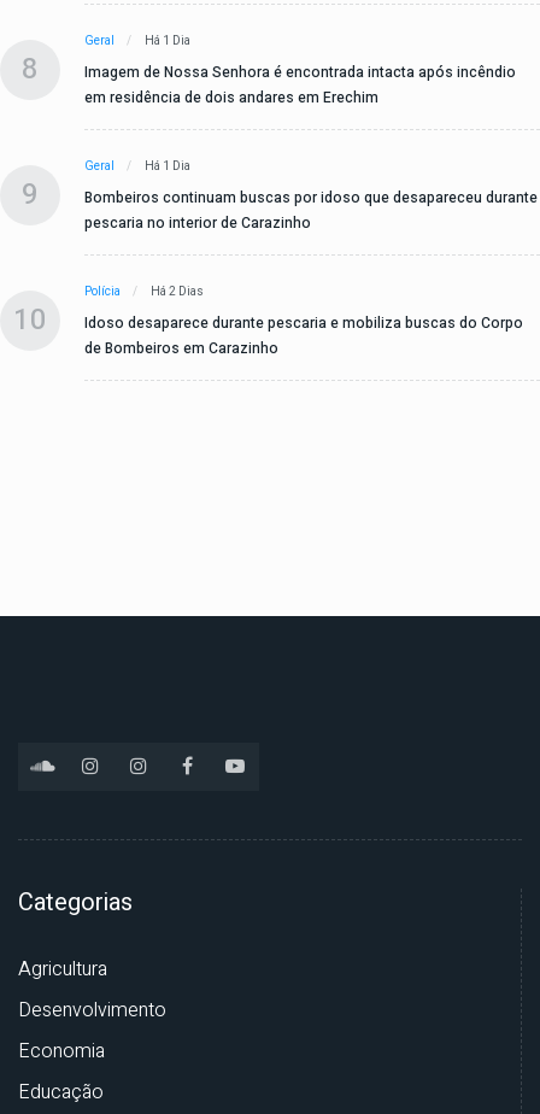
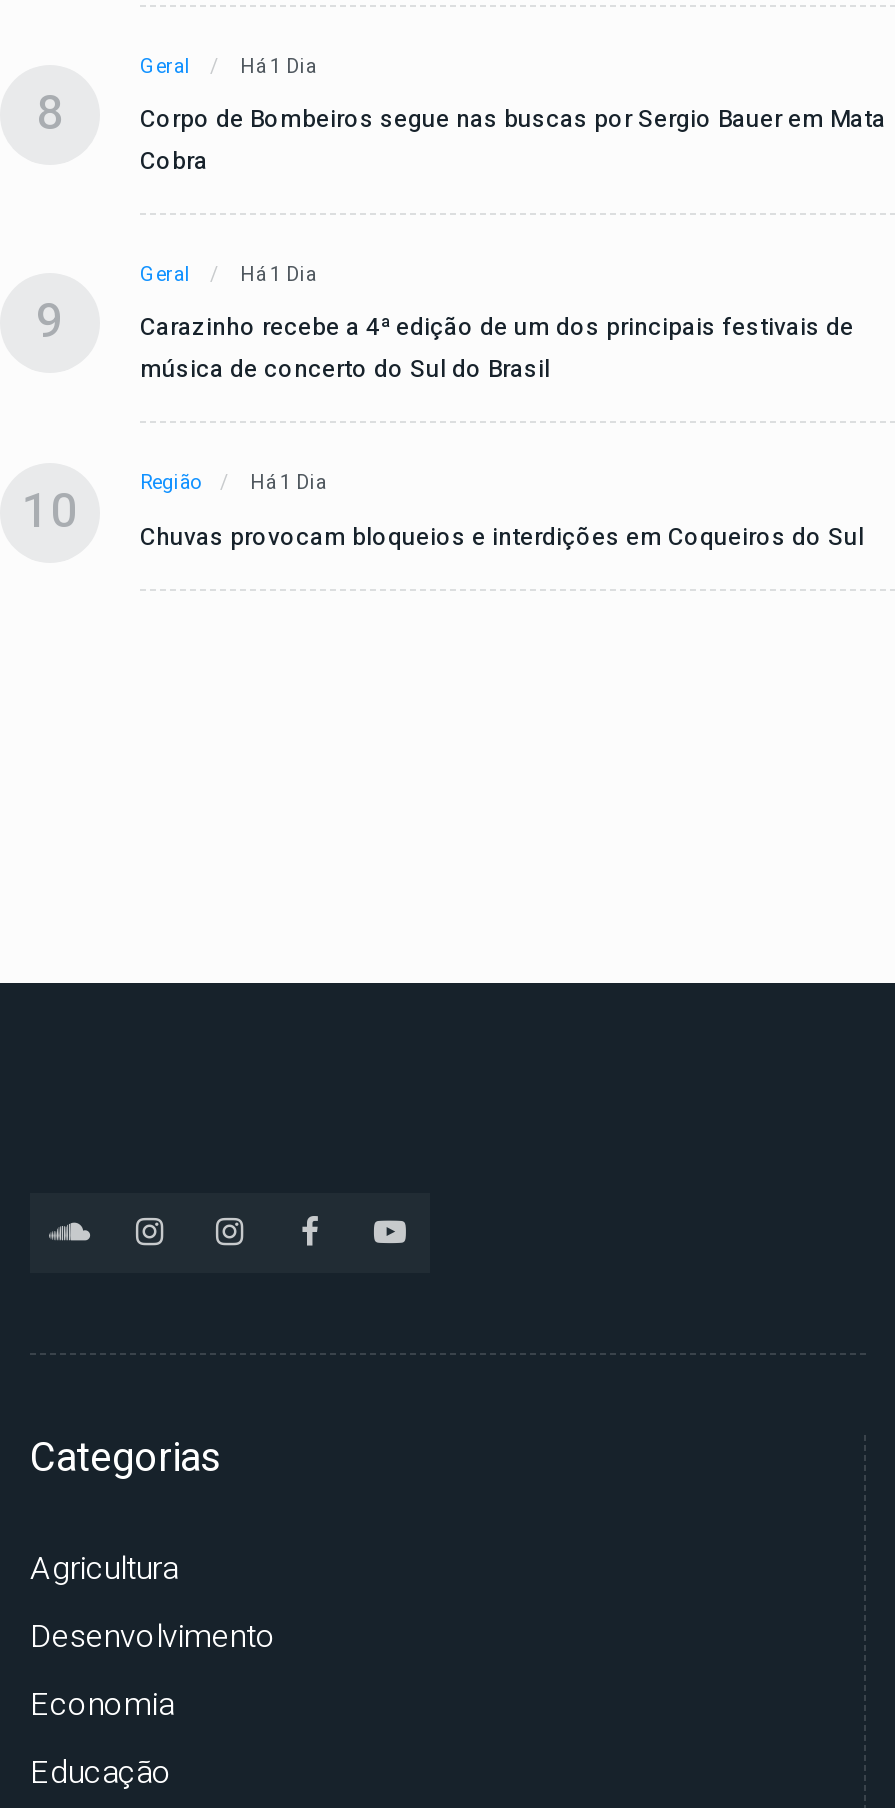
[84,61,516,108] Imagem de Nossa Senhora é encontrada intacta após incêndio | em residência de dois andares em Erechim -> [140,100,886,178] Corpo de Bombeiros segue nas buscas por Sergio Bauer em Mata | Cobra
[84,186,538,233] Bombeiros continuam buscas por idoso que desapareceu durante | pescaria no interior de Carazinho -> [140,308,854,386] Carazinho recebe a 4ª edição de um dos principais festivais de | música de concerto do Sul do Brasil
[84,283,204,300] Polícia | Há 2 Dias -> [140,468,326,496] Região | Há 1 Dia
[84,312,523,359] Idoso desaparece durante pescaria e mobiliza buscas do Corpo | de Bombeiros em Carazinho -> [140,518,864,554] Chuvas provocam bloqueios e interdições em Coqueiros do Sul

